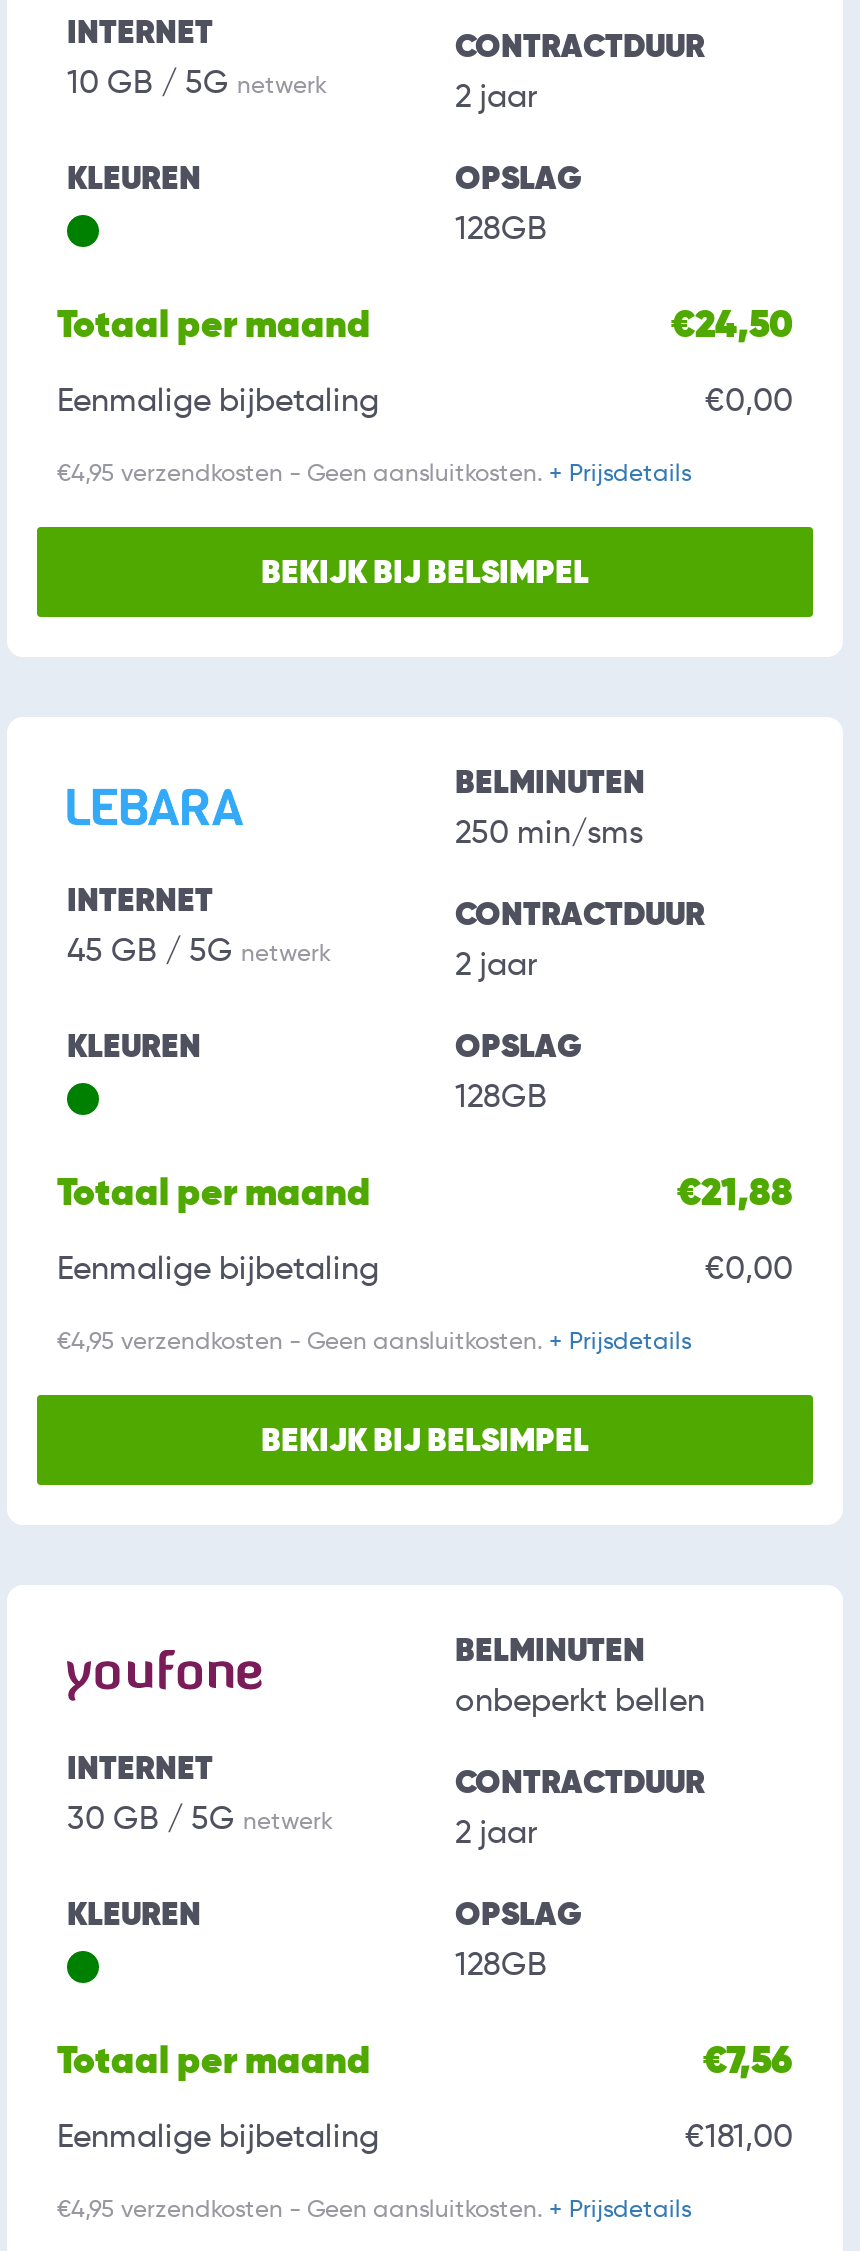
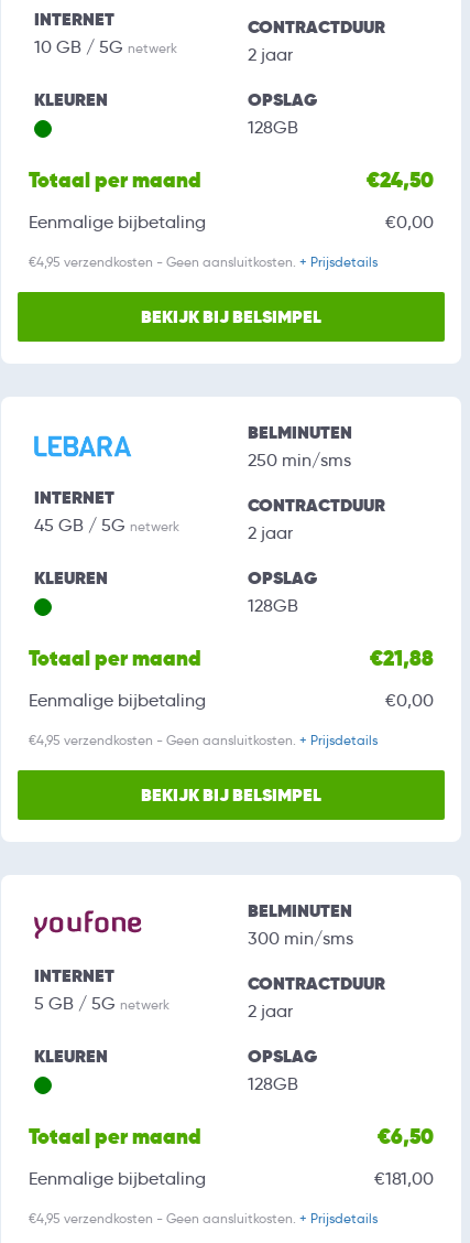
[455,1682,705,1720] onbeperkt bellen -> [248,928,353,949] 300 min/sms
[67,1800,333,1838] 30 GB / 5G netwerk -> [34,993,170,1014] 5 GB / 5G netwerk
[703,2036,793,2086] €7,56 -> [378,1123,434,1151] €6,50

